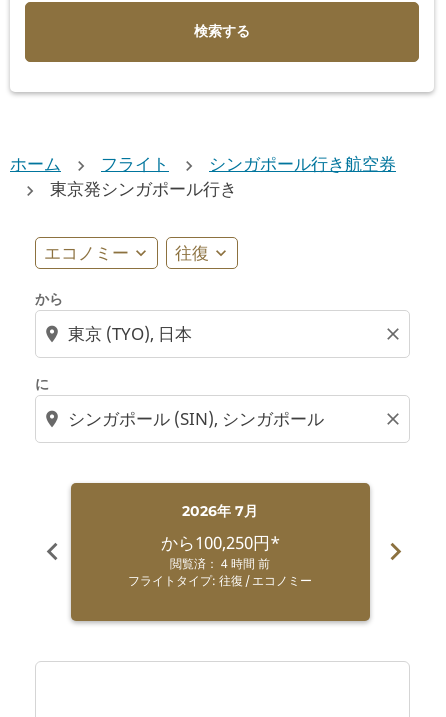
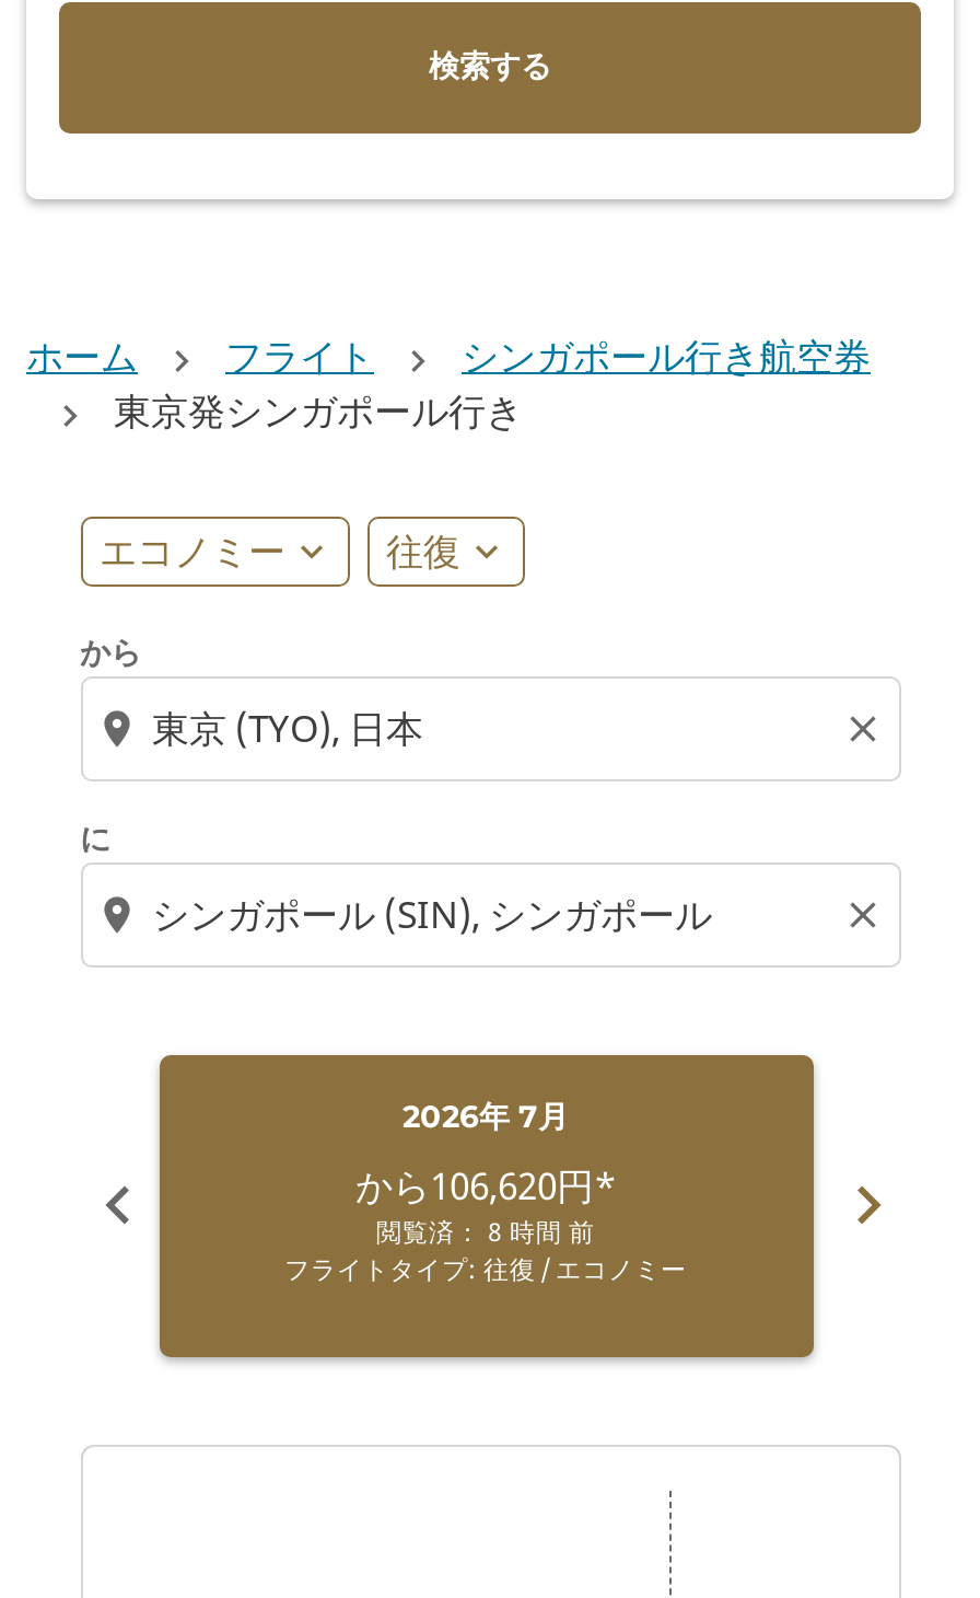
[160,531,279,554] から100,250円* -> [355,1160,616,1211] から106,620円*
[170,555,270,571] 閲覧済： 4 時間 前 -> [376,1213,595,1248] 閲覧済： 8 時間 前

